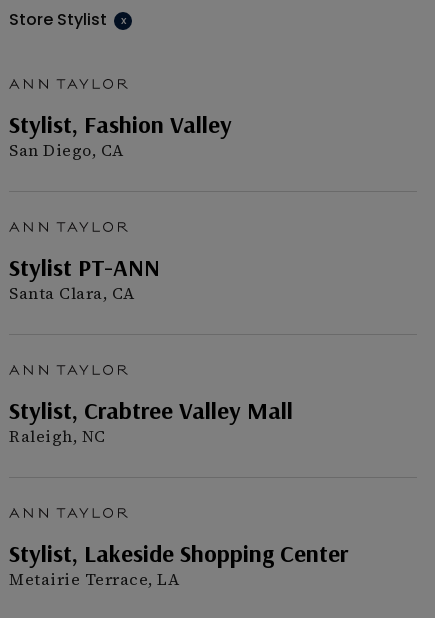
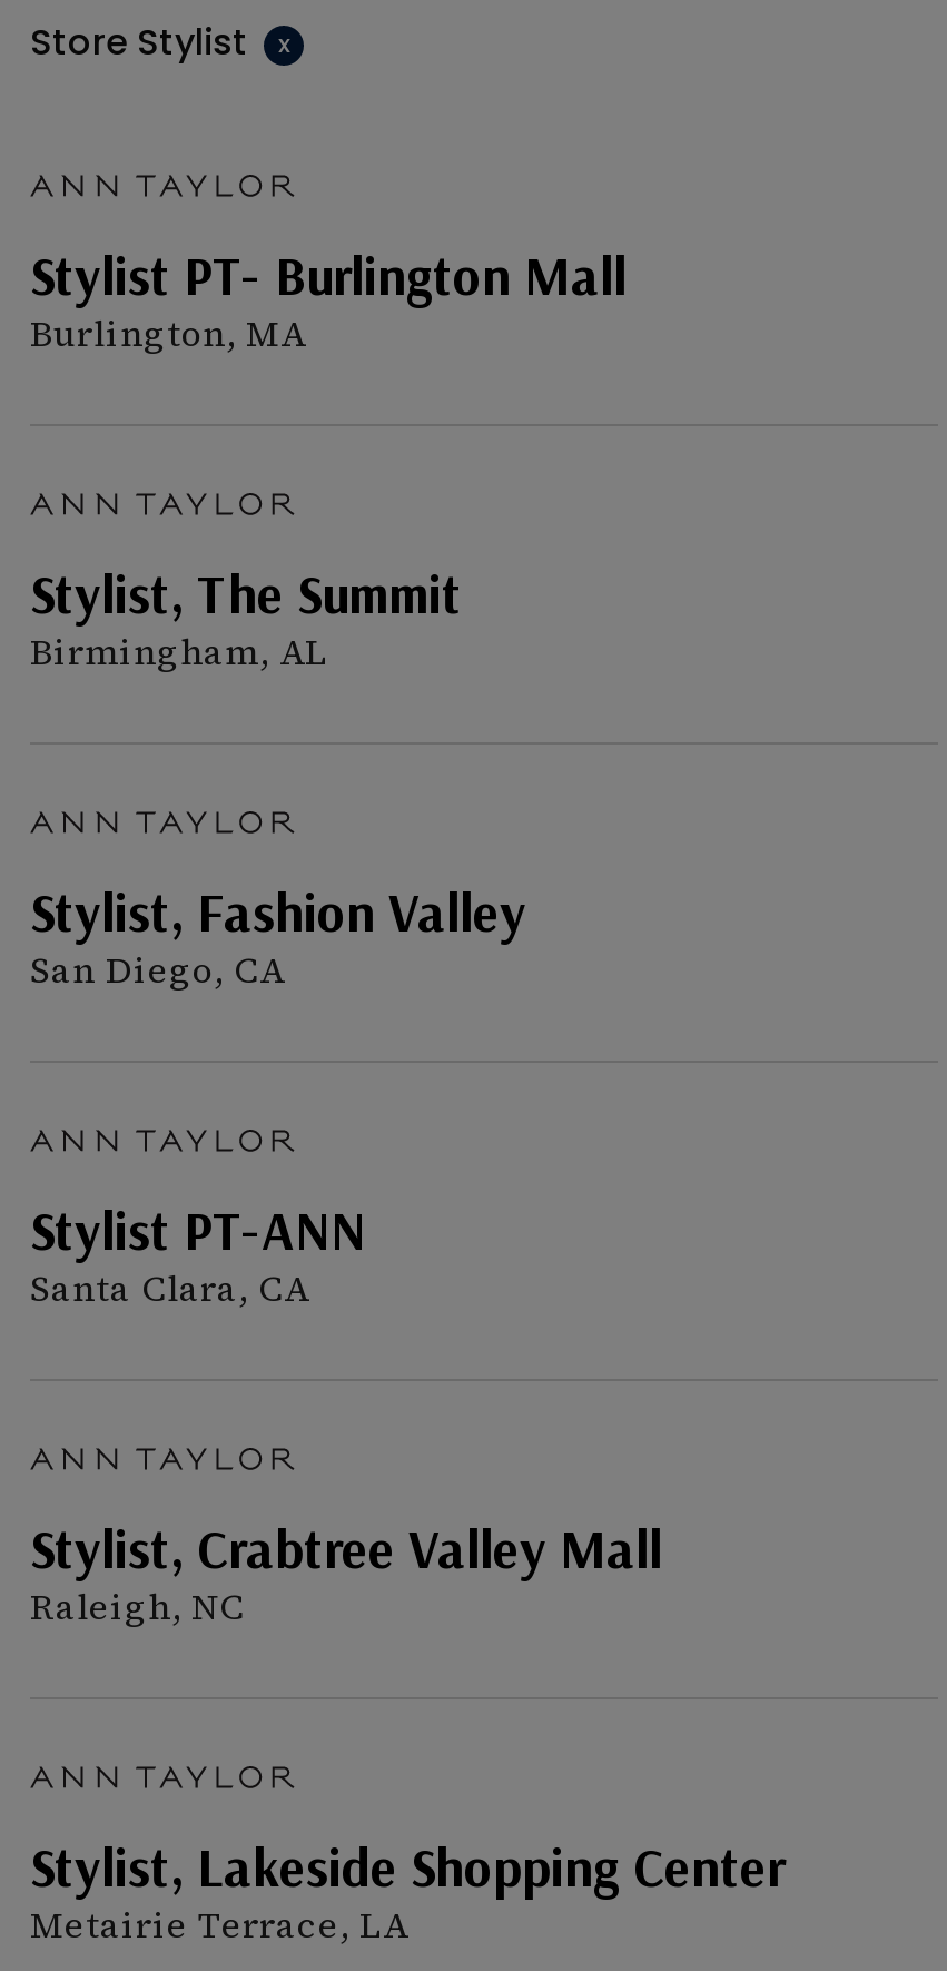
none -> [30,240,627,356] Stylist PT- Burlington Mall | Burlington, MA
none -> [30,559,462,674] Stylist, The Summit | Birmingham, AL

